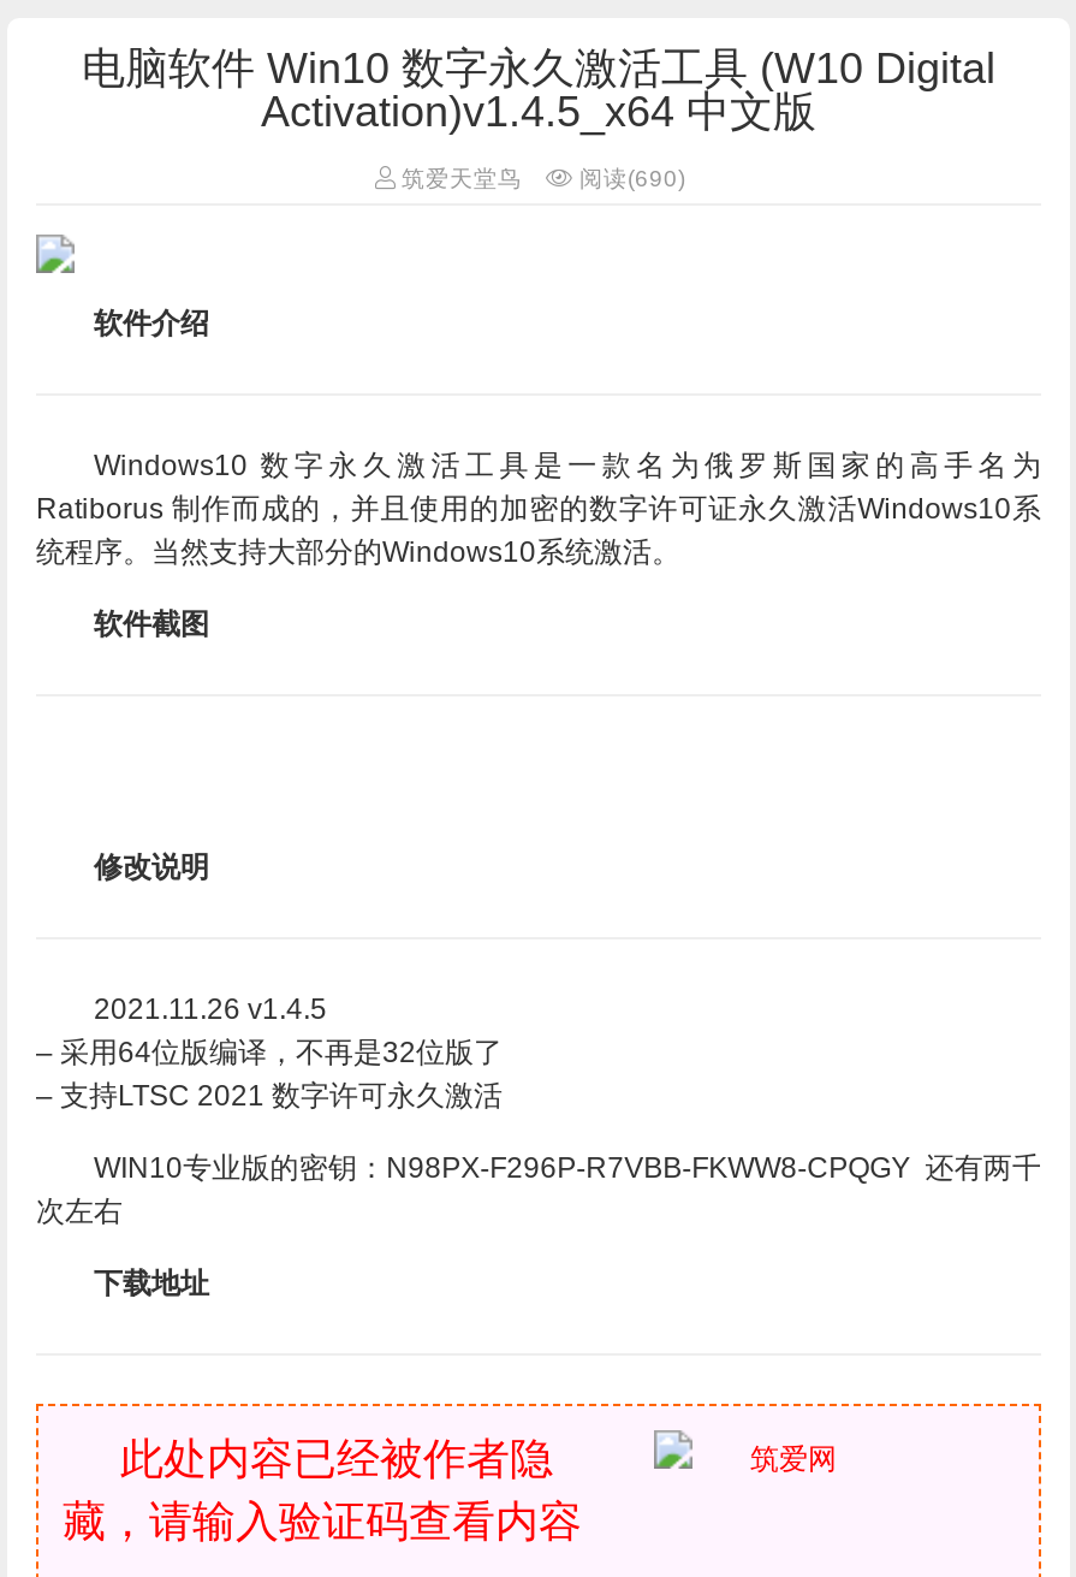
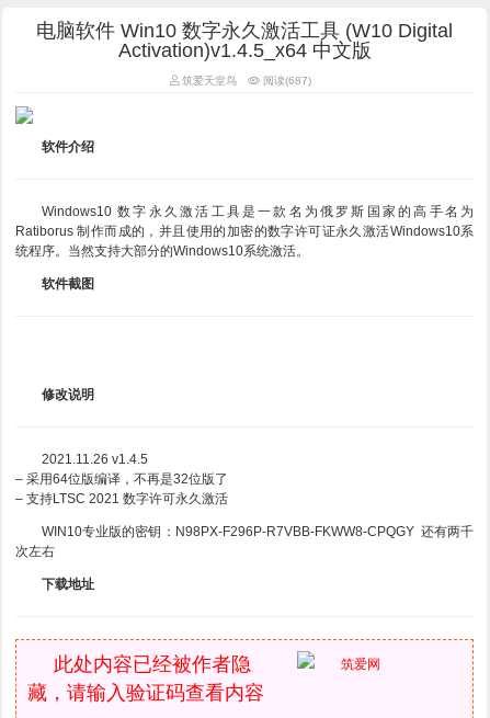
[394,165,685,192] 筑爱天堂鸟 阅读(690) -> [179,75,311,87] 筑爱天堂鸟 阅读(687)

